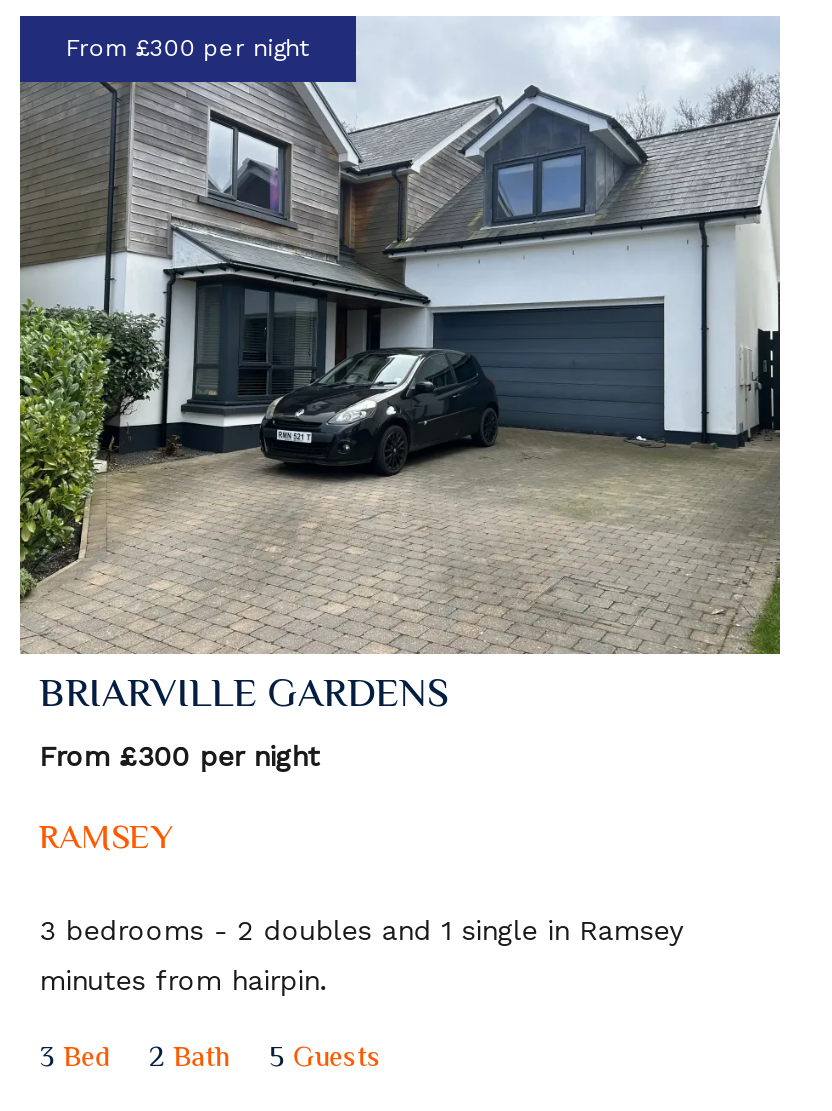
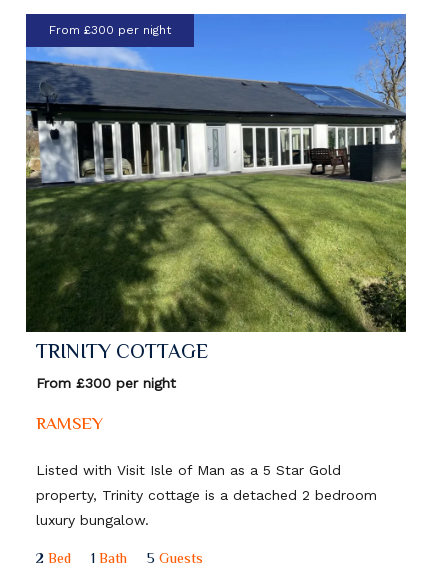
[18,15,782,727] [image] | BRIARVILLE GARDENS -> [25,13,407,369] [image] | TRINITY COTTAGE
[39,913,683,1081] 3 bedrooms - 2 doubles and 1 single in Ramsey | minutes from hairpin. | 3 Bed | 2 Bath -> [36,462,377,571] Listed with Visit Isle of Man as a 5 Star Gold | property, Trinity cottage is a detached 2 bedroom | luxury bungalow. | 2 Bed | 1 Bath

